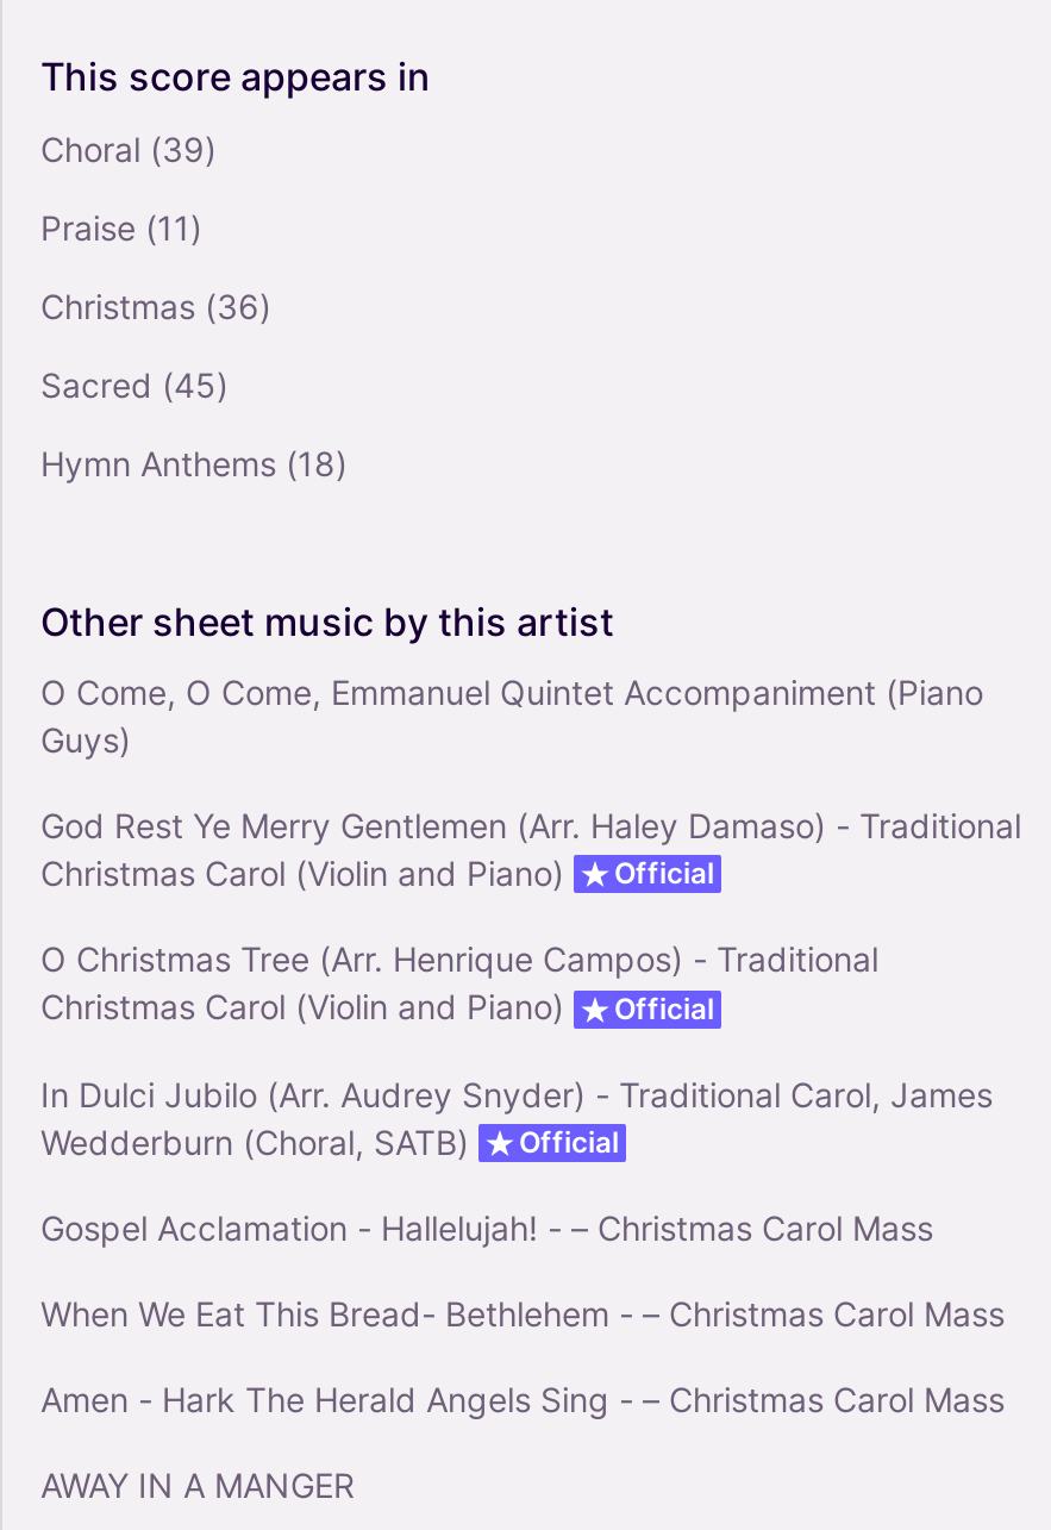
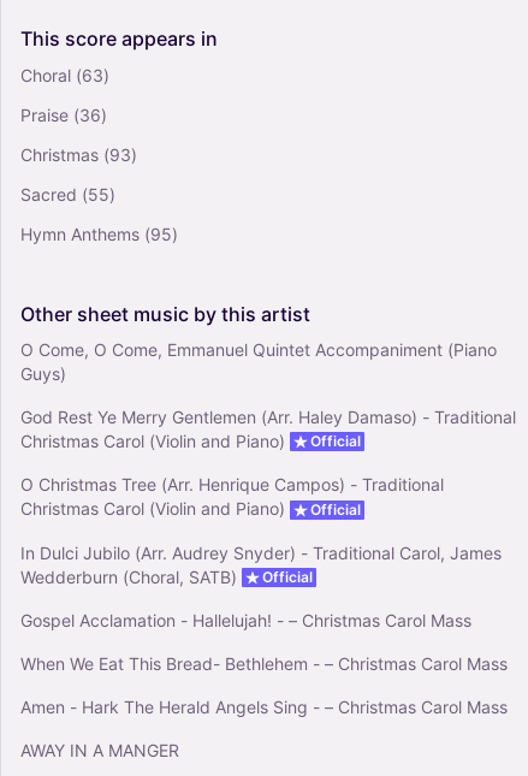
[40,129,217,170] Choral (39) -> [20,65,109,86] Choral (63)
[40,208,202,248] Praise (11) -> [20,105,107,125] Praise (36)
[40,286,271,327] Christmas (36) -> [20,145,137,165] Christmas (93)
[40,365,229,406] Sacred (45) -> [20,184,115,205] Sacred (55)
[40,444,348,484] Hymn Anthems (18) -> [20,224,178,245] Hymn Anthems (95)

